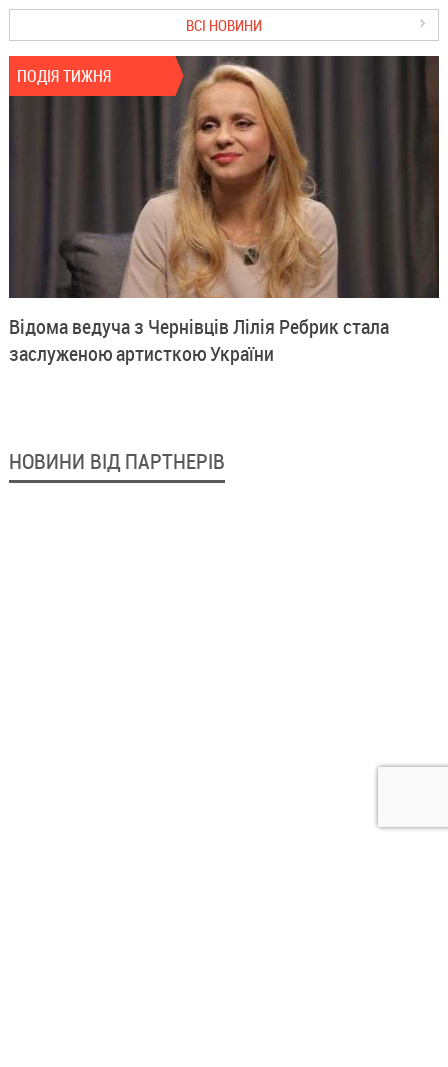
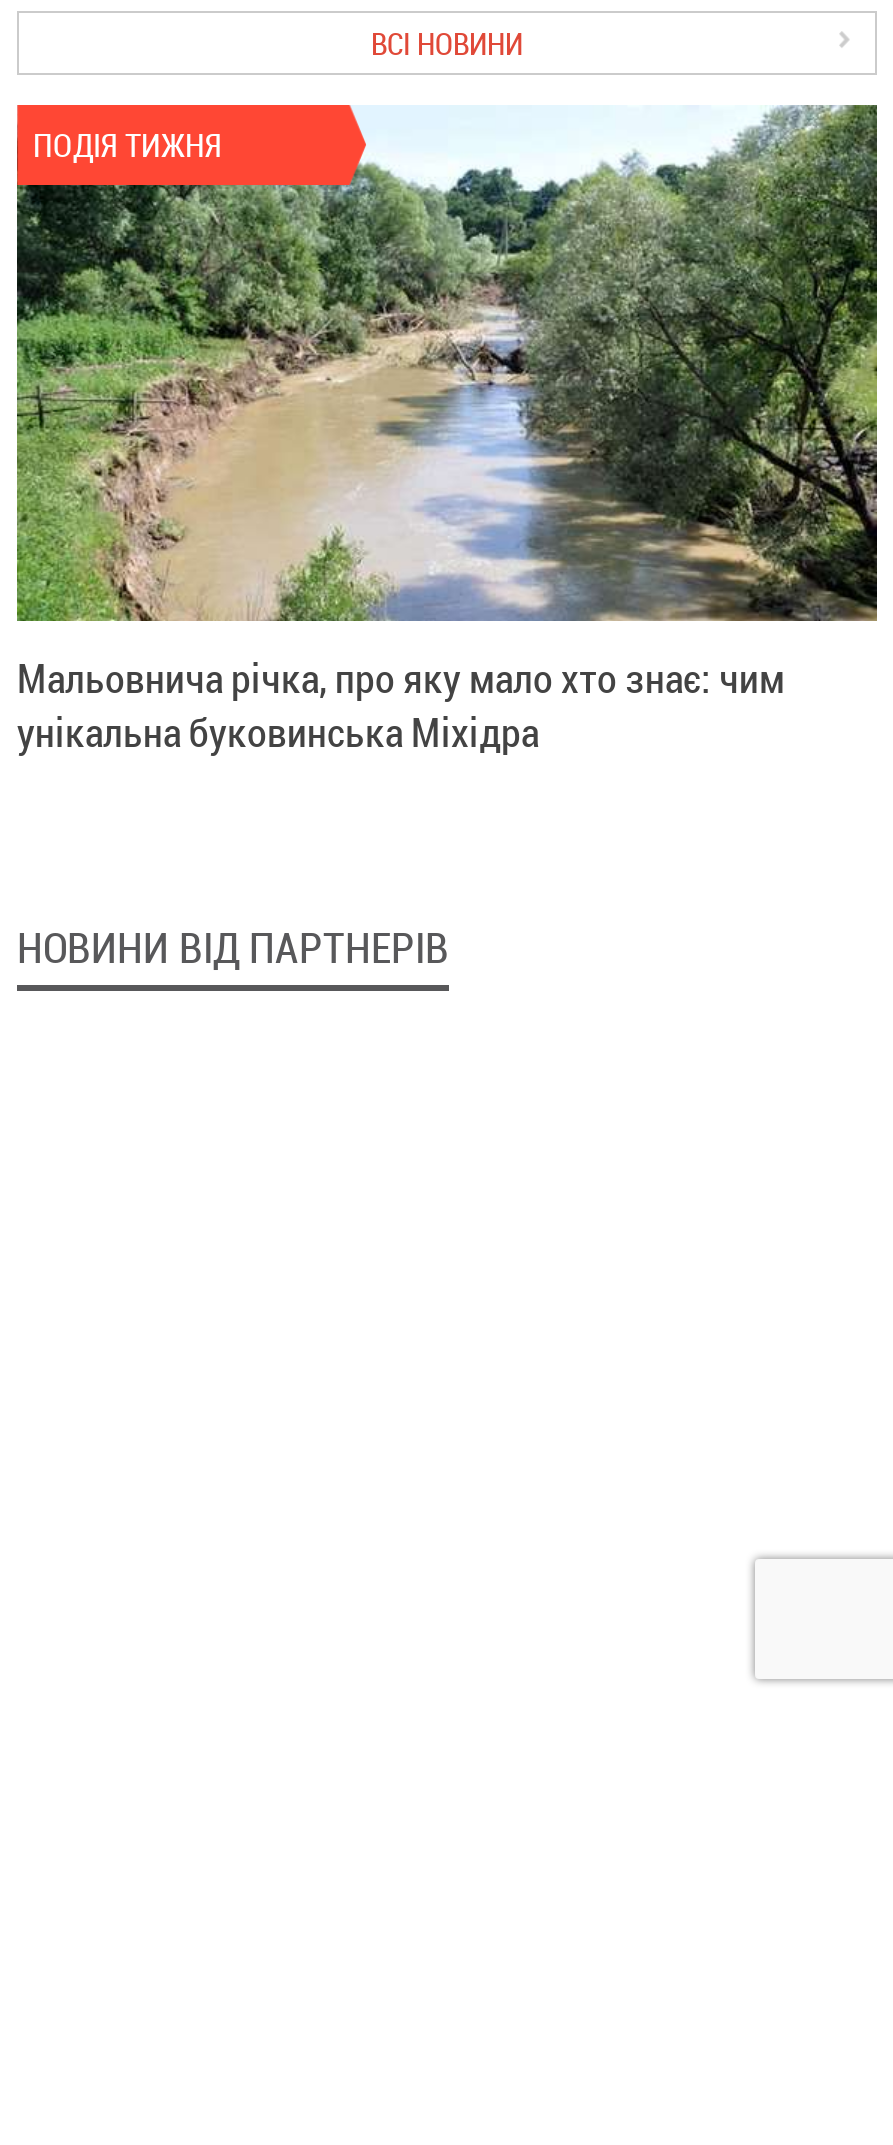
[8,55,440,367] [image] | Відома ведуча з Чернівців Лілія Ребрик стала | заслуженою артисткою України -> [15,105,879,759] [image] | Мальовнича річка, про яку мало хто знає: чим | унікальна буковинська Міхідра

